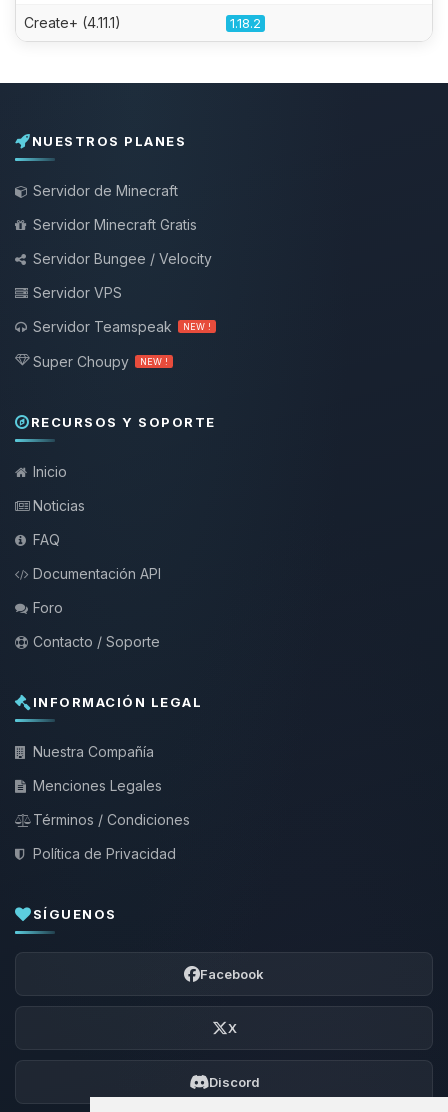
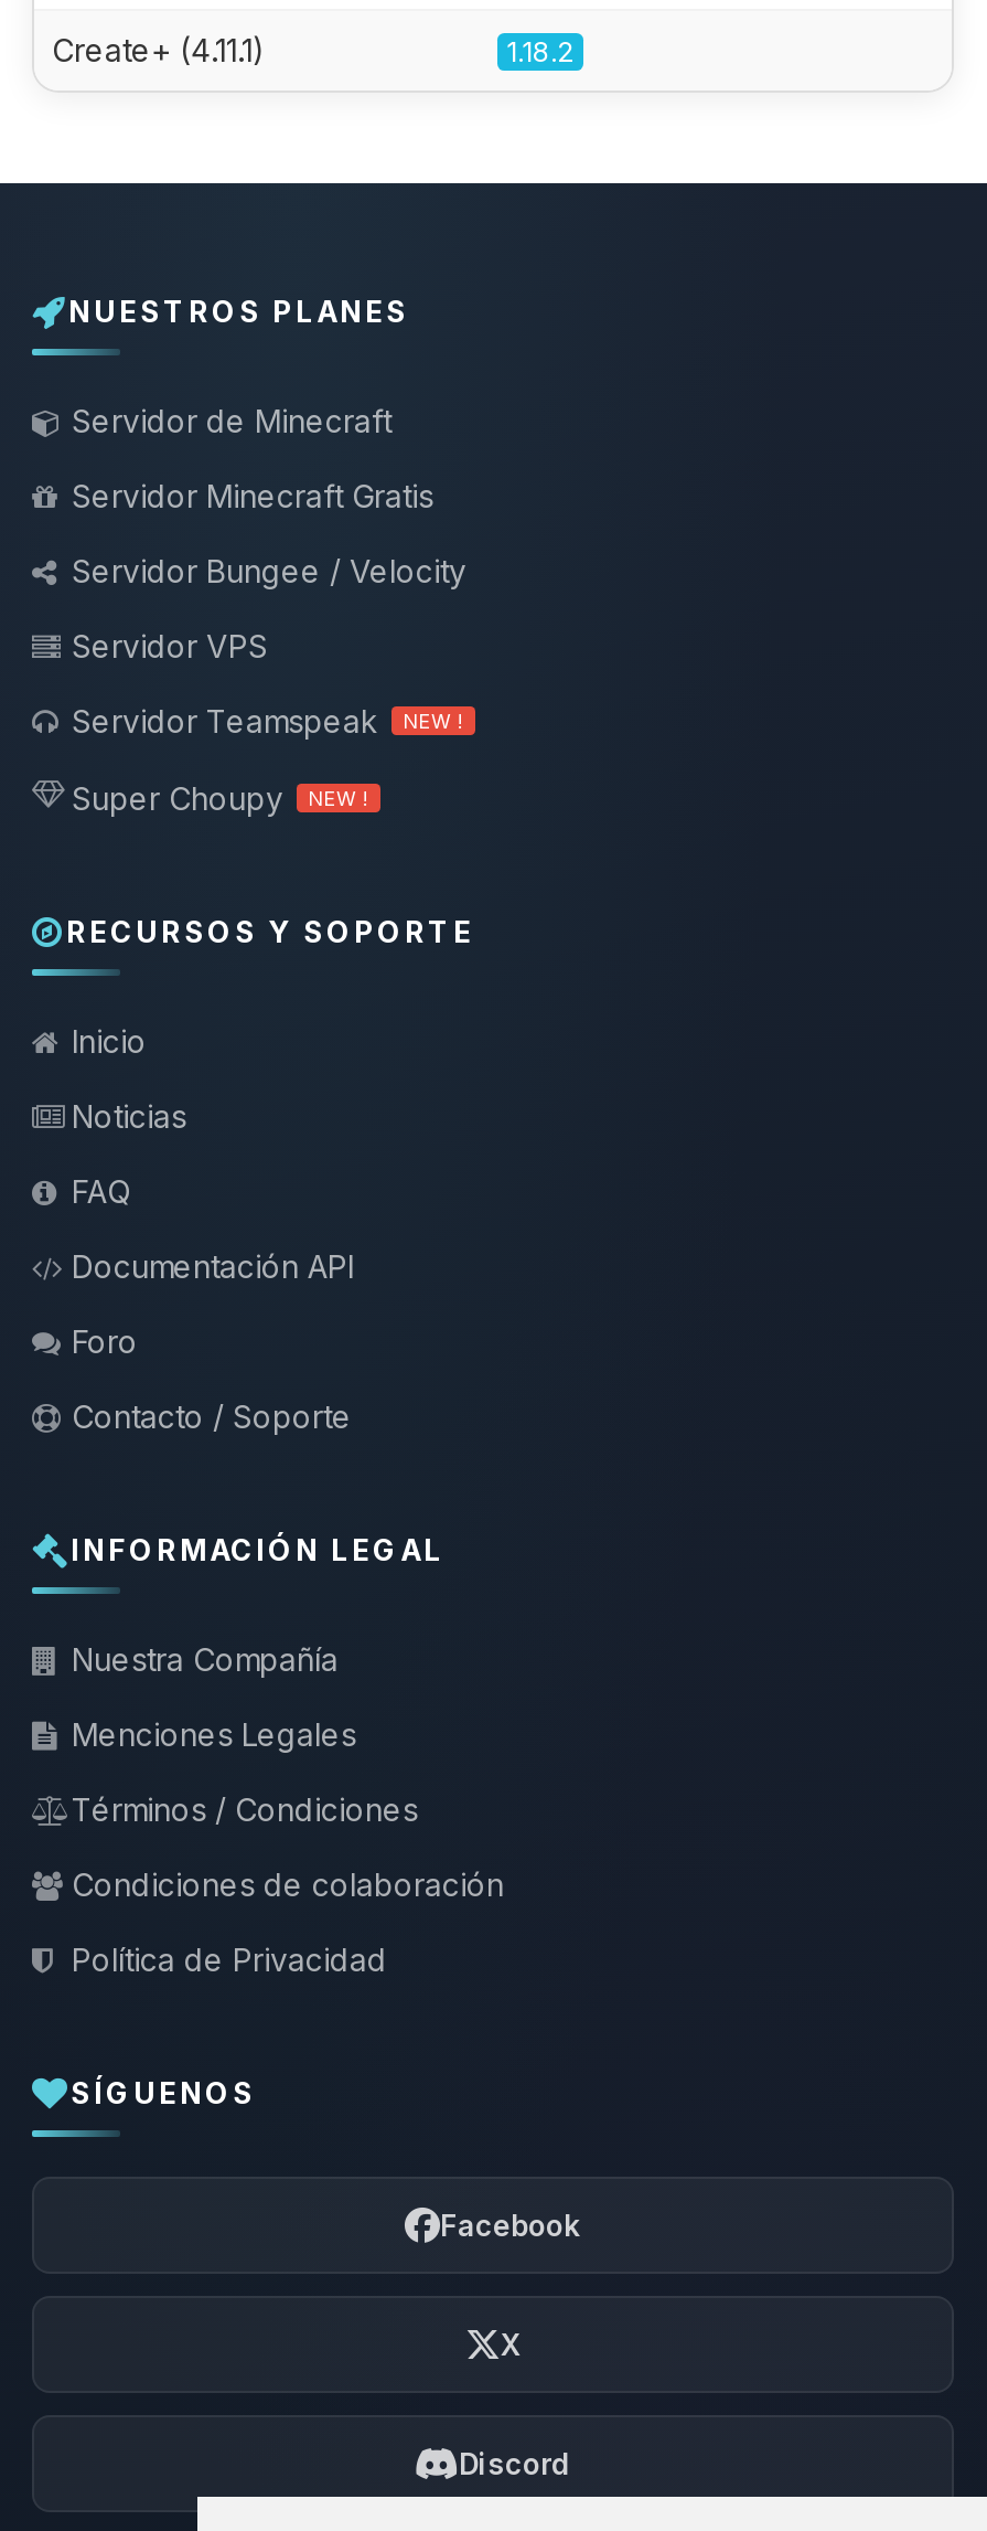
none -> [72,1865,504,1903] Condiciones de colaboración

